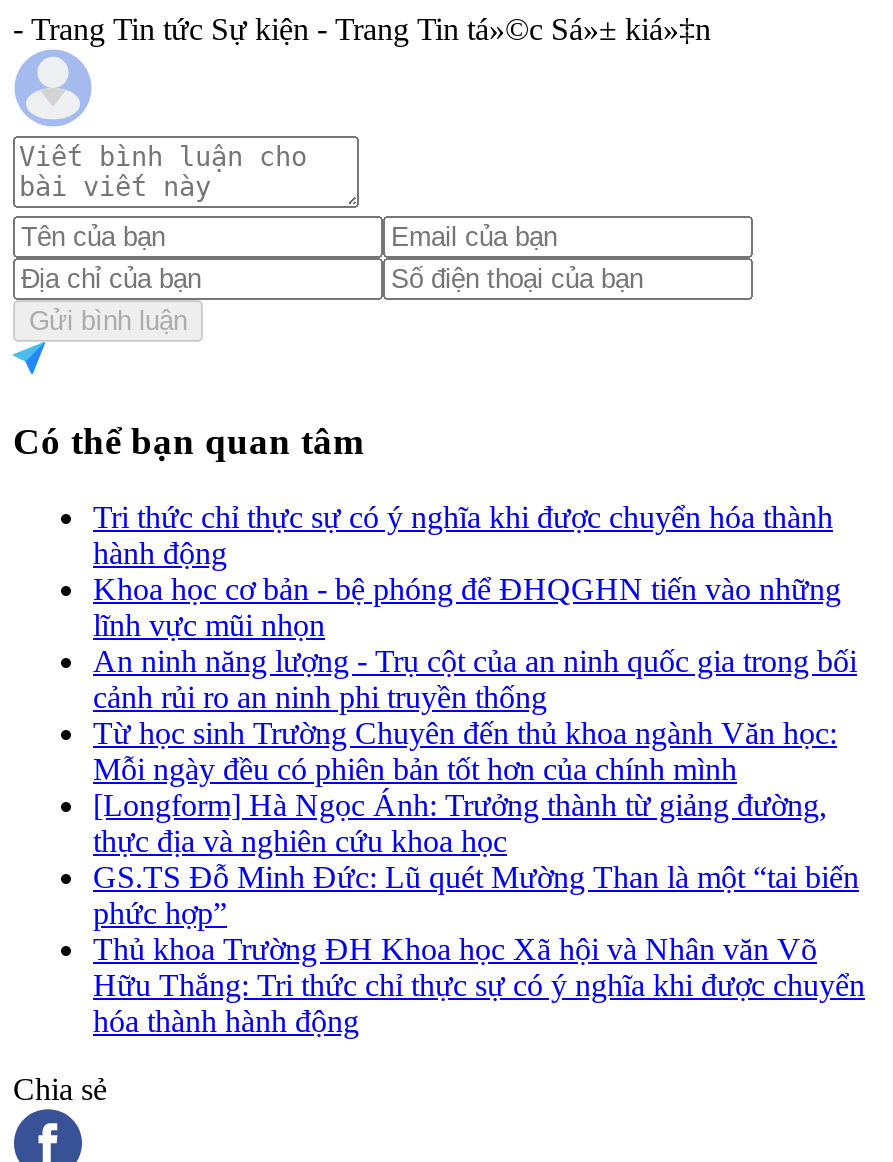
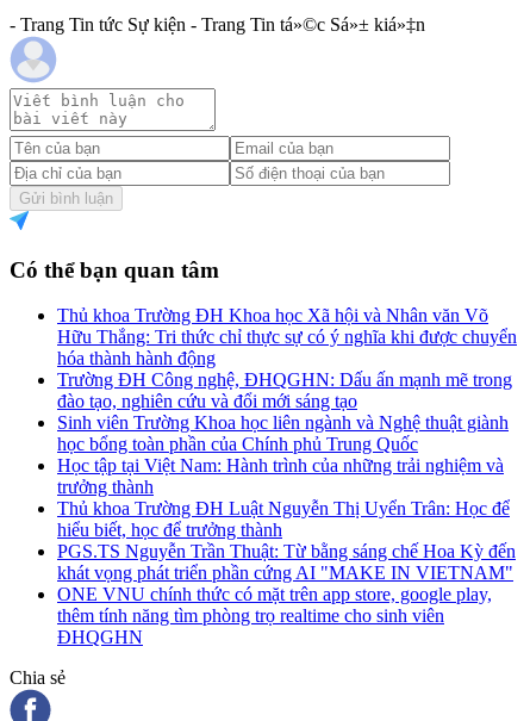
[93,501,859,931] Tri thức chỉ thực sự có ý nghĩa khi được chuyển hóa thành | hành động | Khoa học cơ bản - bệ phóng để ĐHQGHN tiến vào những | lĩnh vực mũi nhọn | An ninh năng lượng - Trụ cột của an ninh quốc gia trong bối | cảnh rủi ro an ninh phi truyền thống | Từ học sinh Trường Chuyên đến thủ khoa ngành Văn học: | Mỗi ngày đều có phiên bản tốt hơn của chính mình | [Longform] Hà Ngọc Ánh: Trưởng thành từ giảng đường, | thực địa và nghiên cứu khoa học | GS.TS Đỗ Minh Đức: Lũ quét Mường Than là một “tai biến | phức hợp” -> none
moved [93,933,865,1039] -> [57,305,517,369]: Thủ khoa Trường ĐH Khoa học Xã hội và Nhân văn Võ | Hữu Thắng: Tri thức chỉ thực sự có ý nghĩa khi được chuyển | hóa thành hành động
none -> [57,370,516,647] Trường ĐH Công nghệ, ĐHQGHN: Dấu ấn mạnh mẽ trong | đào tạo, nghiên cứu và đổi mới sáng tạo | Sinh viên Trường Khoa học liên ngành và Nghệ thuật giành | học bổng toàn phần của Chính phủ Trung Quốc | Học tập tại Việt Nam: Hành trình của những trải nghiệm và | trưởng thành | Thủ khoa Trường ĐH Luật Nguyễn Thị Uyển Trân: Học để | hiểu biết, học để trưởng thành | PGS.TS Nguyễn Trần Thuật: Từ bằng sáng chế Hoa Kỳ đến | khát vọng phát triển phần cứng AI "MAKE IN VIETNAM" | ONE VNU chính thức có mặt trên app store, google play, | thêm tính năng tìm phòng trọ realtime cho sinh viên | ĐHQGHN

